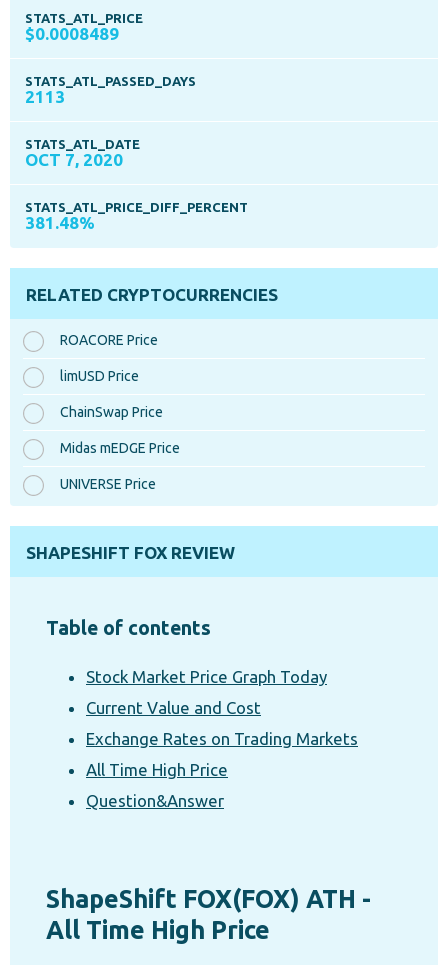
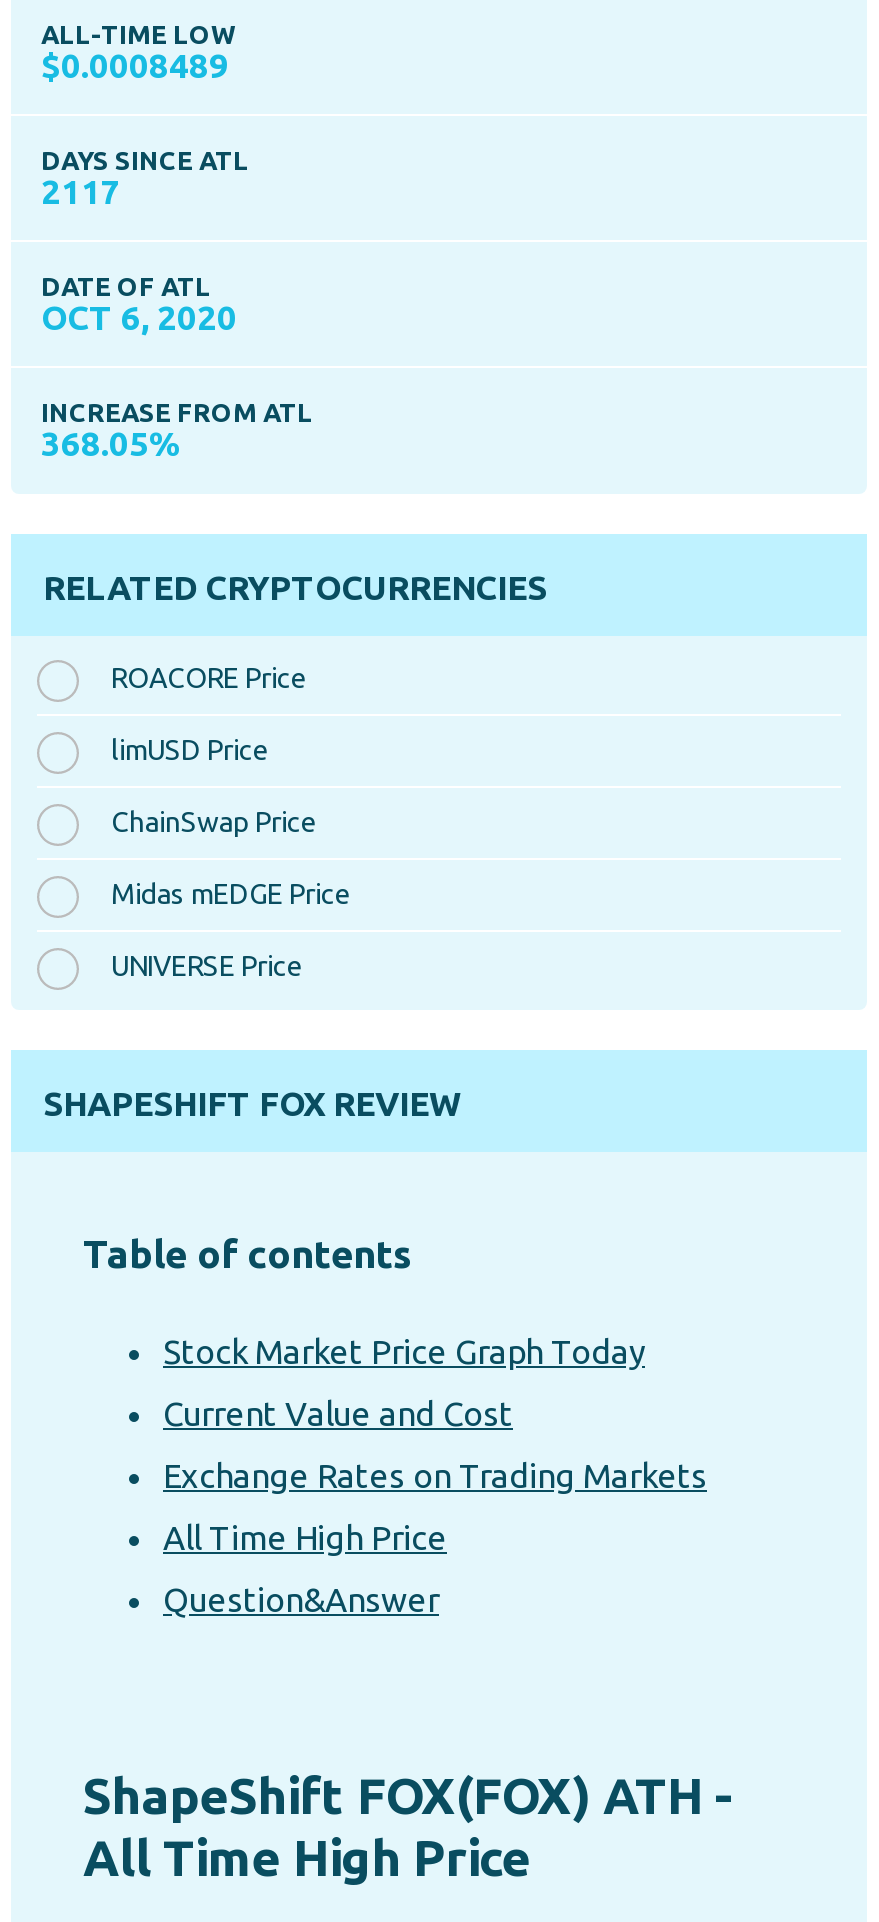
[25,11,143,25] STATS_ATL_PRICE -> [41,20,235,48] ALL-TIME LOW
[25,74,196,106] STATS_ATL_PASSED_DAYS | 2113 -> [41,146,249,210] DAYS SINCE ATL | 2117
[25,137,140,169] STATS_ATL_DATE | OCT 7, 2020 -> [41,272,237,336] DATE OF ATL | OCT 6, 2020
[25,200,248,232] STATS_ATL_PRICE_DIFF_PERCENT | 381.48% -> [41,398,313,462] INCREASE FROM ATL | 368.05%

